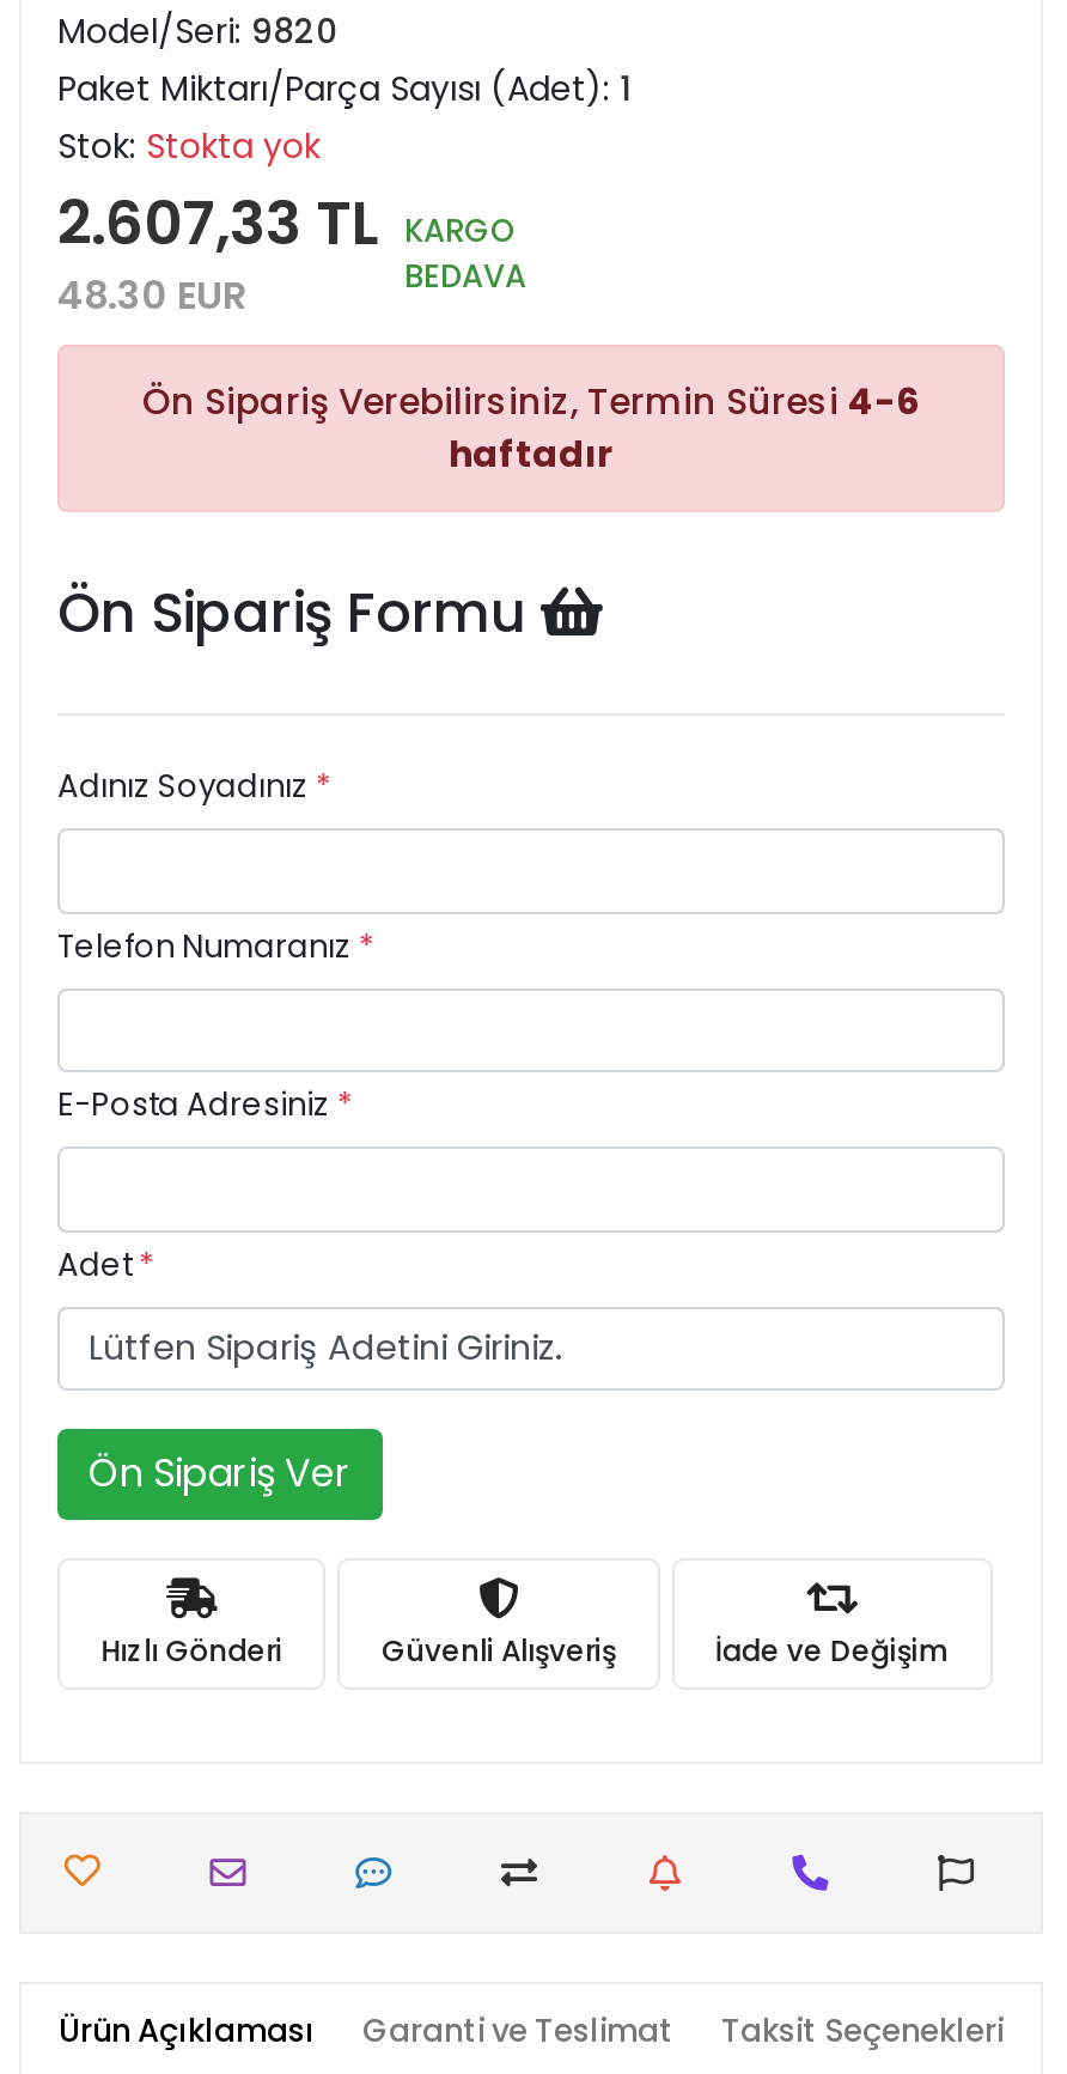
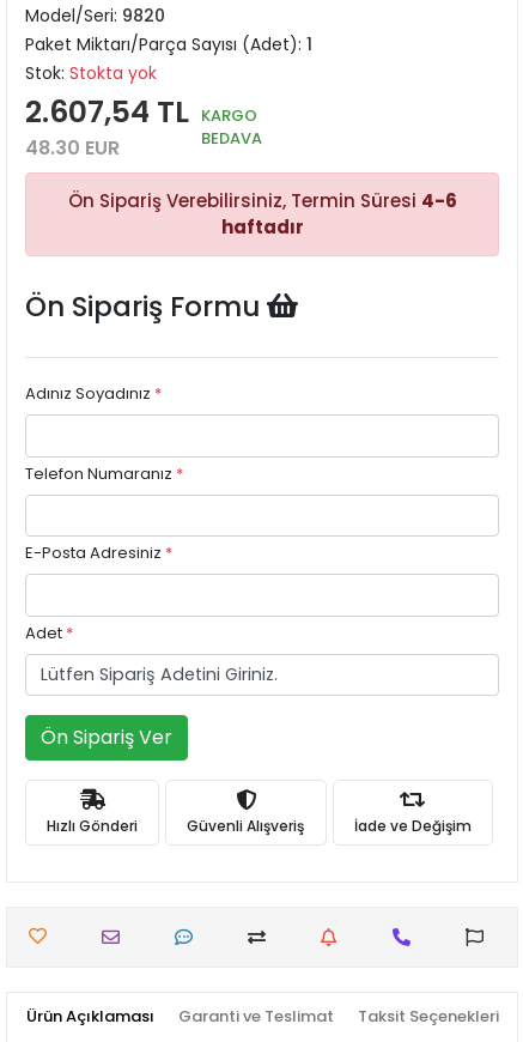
[57,182,517,266] 2.607,33 TL KARGO -> [25,91,257,133] 2.607,54 TL KARGO

